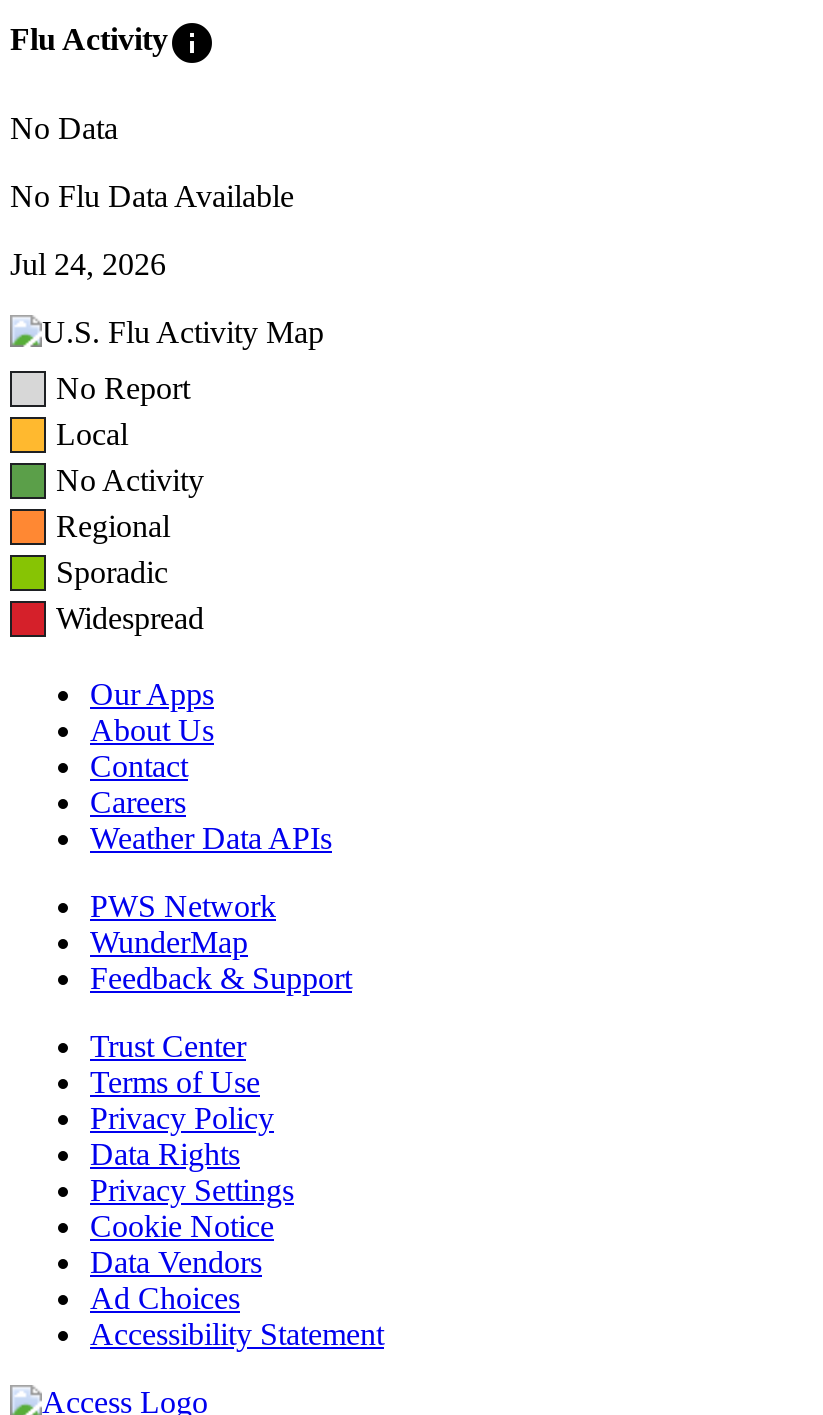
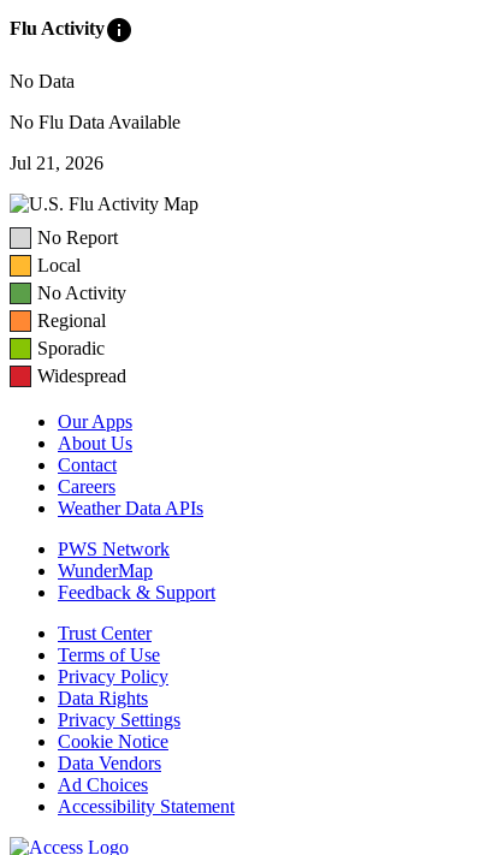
[10,246,166,280] Jul 24, 2026 -> [10,152,103,173] Jul 21, 2026

